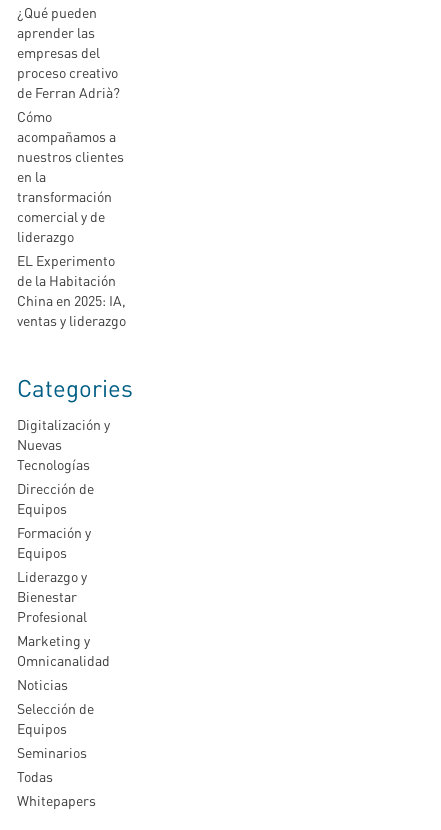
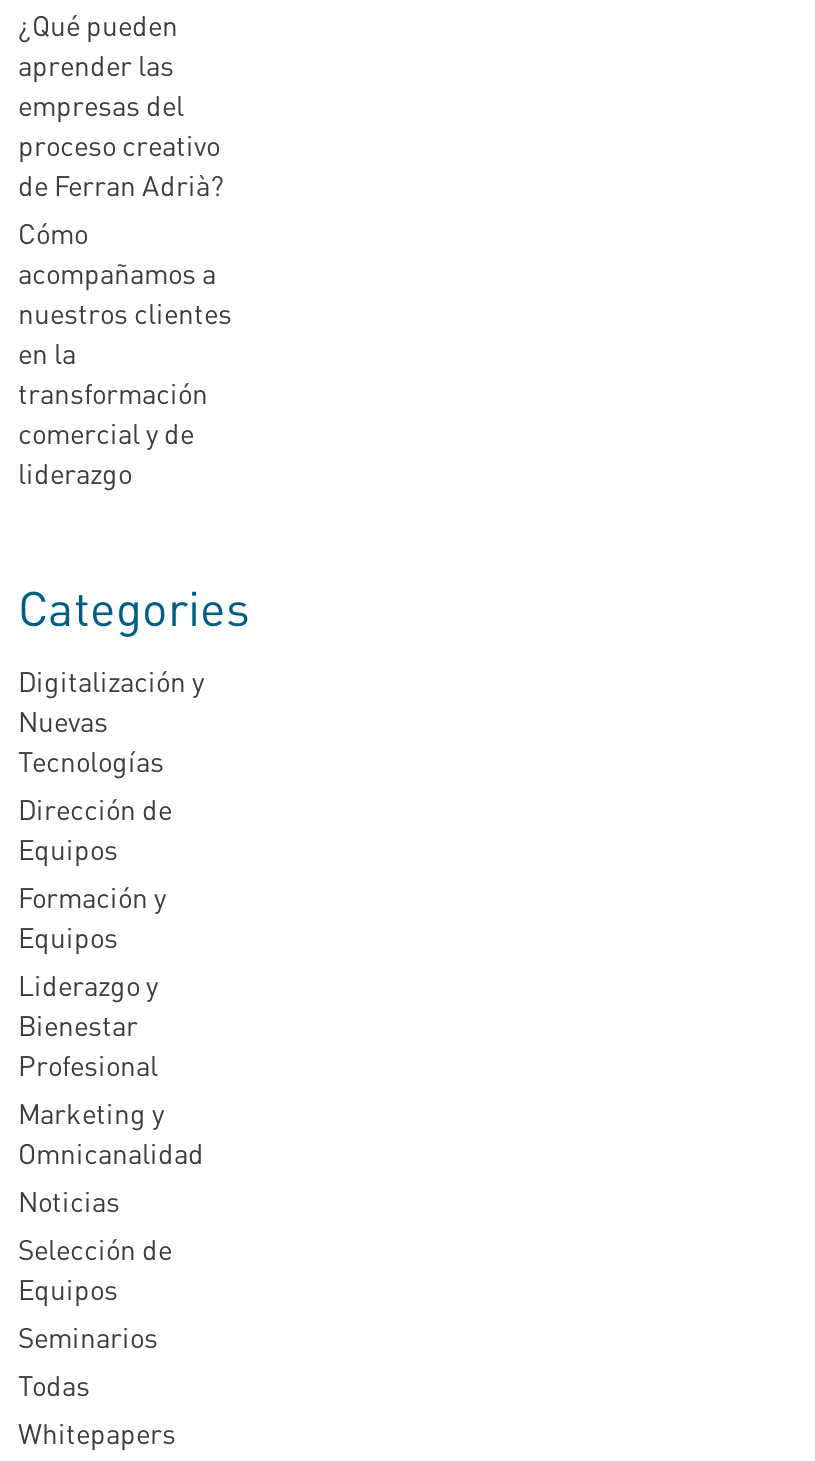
[17,252,126,329] EL Experimento | de la Habitación | China en 2025: IA, | ventas y liderazgo -> none

